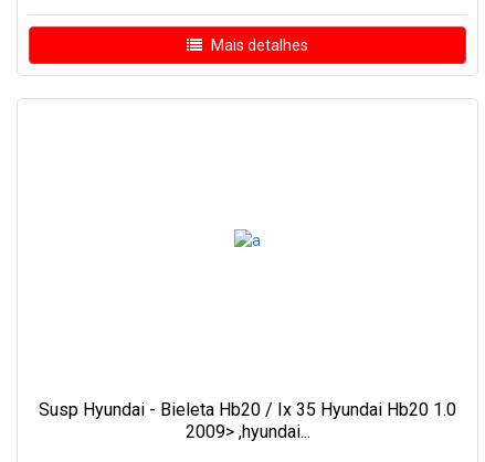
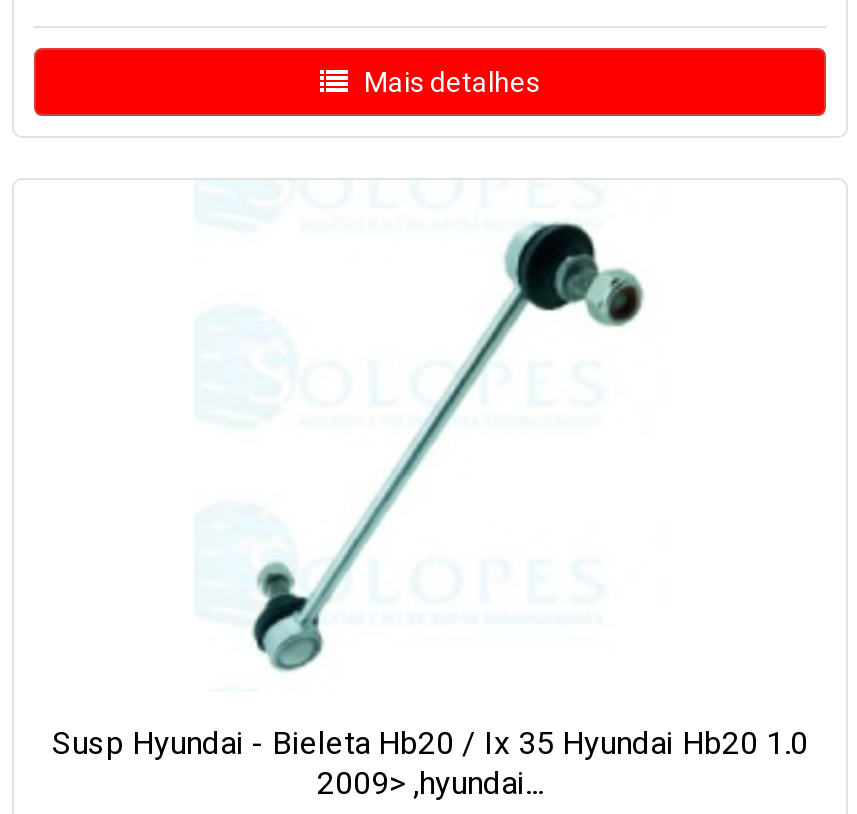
none -> [250,220,644,674] [image]

